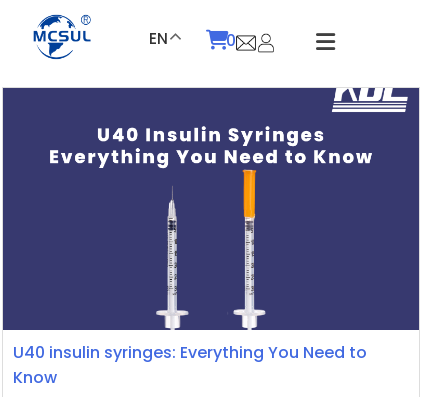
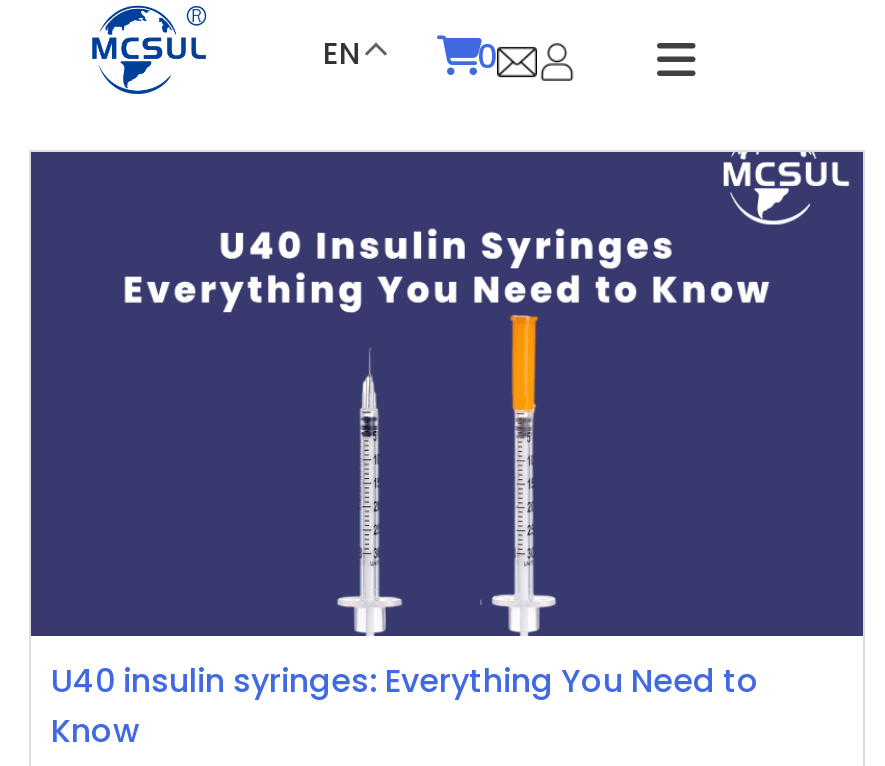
[331,87,412,124] [image] -> [689,150,851,226] [image]

